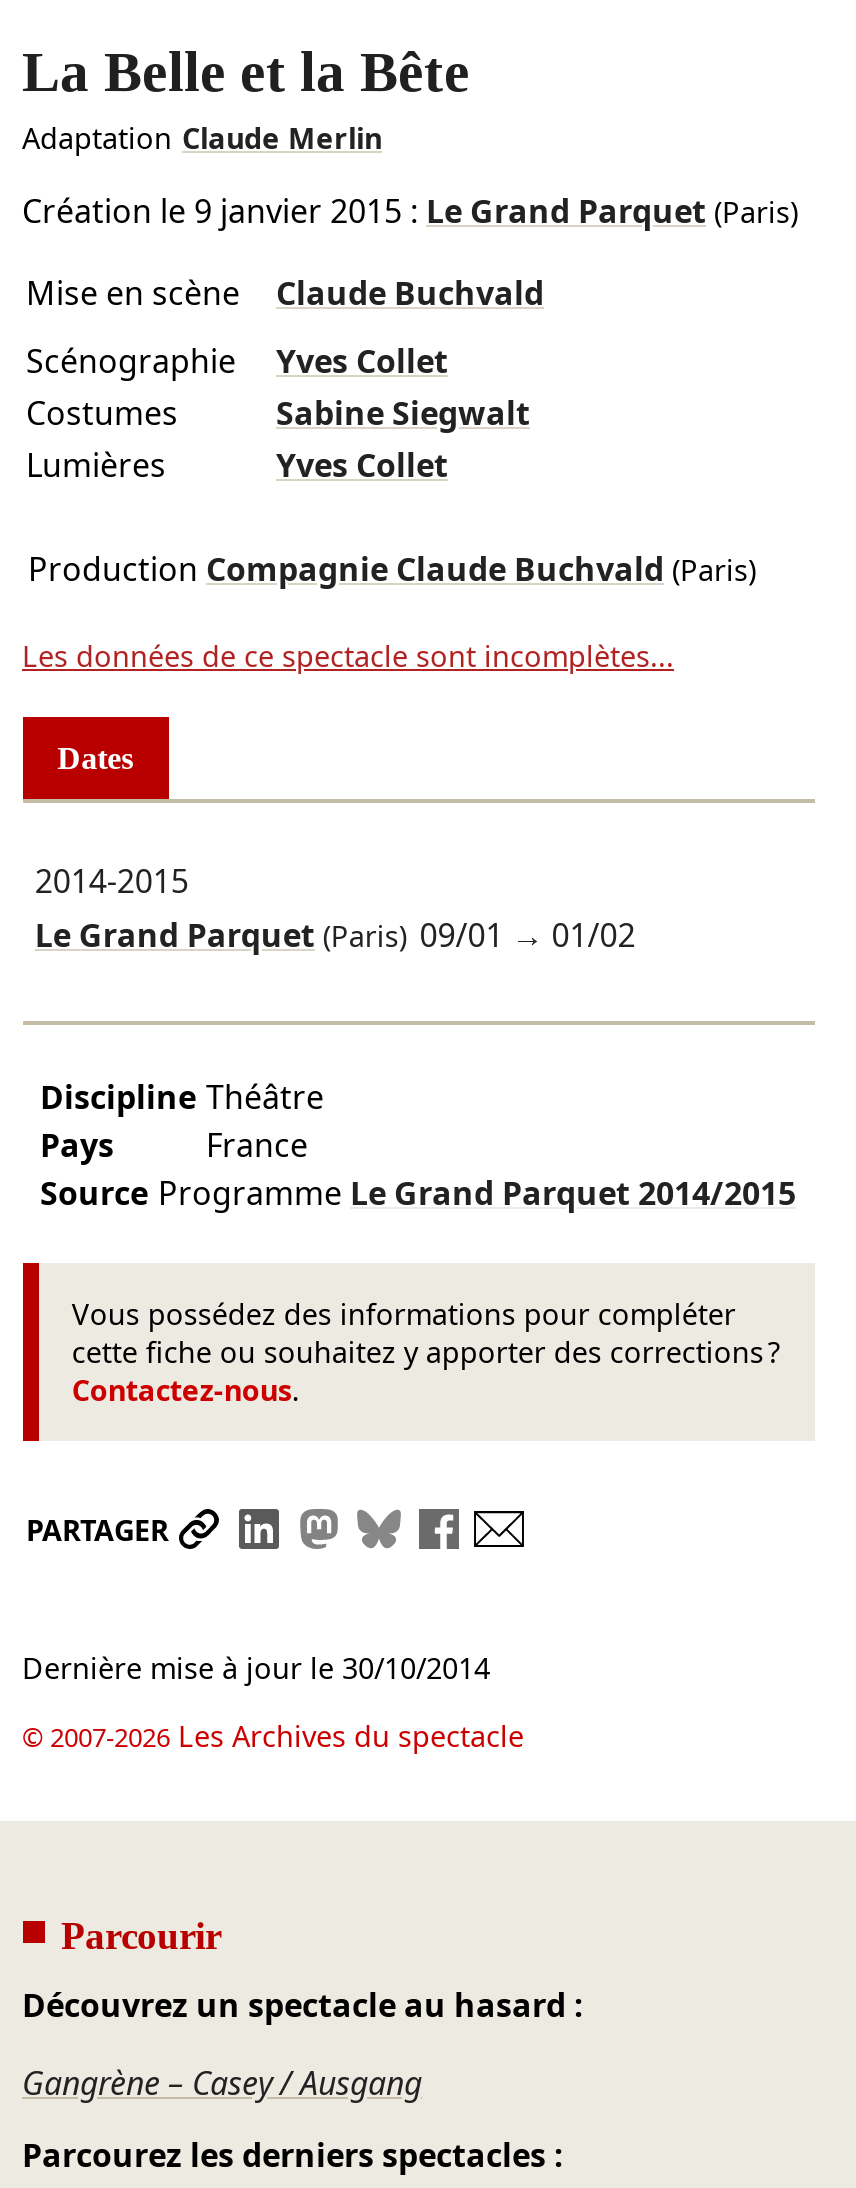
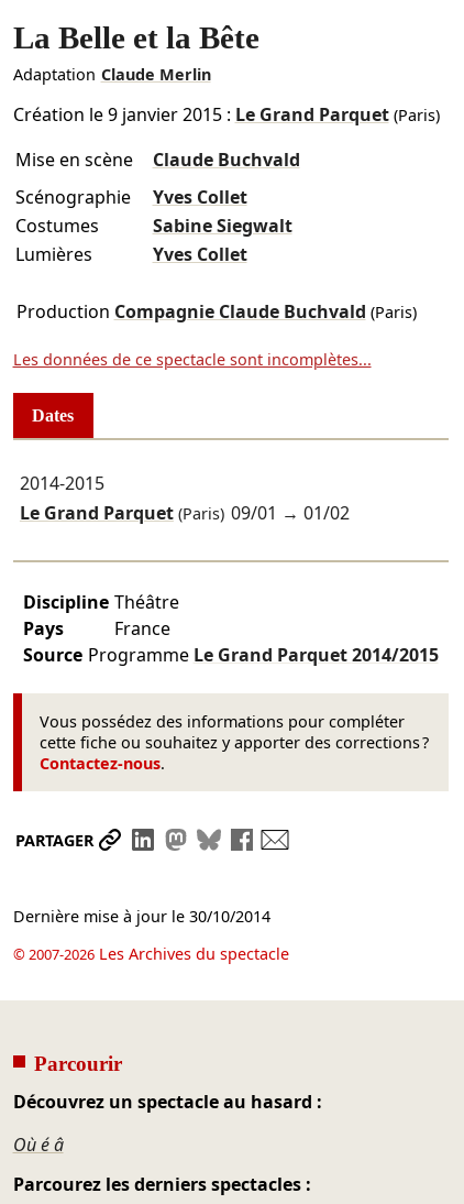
[22,2061,422,2105] Gangrène – Casey / Ausgang -> [13,1132,63,1157] Où é â

